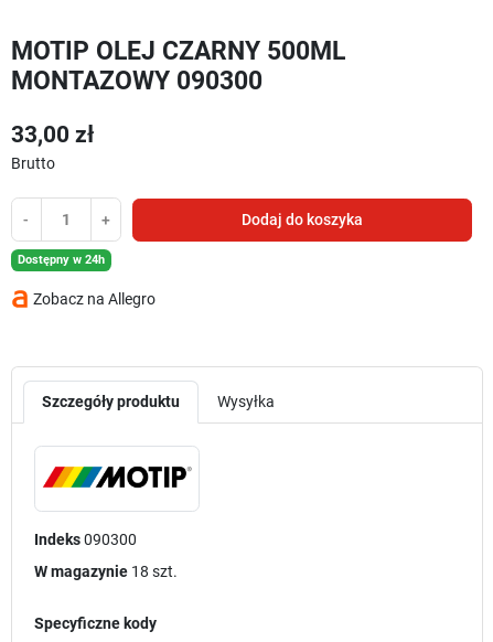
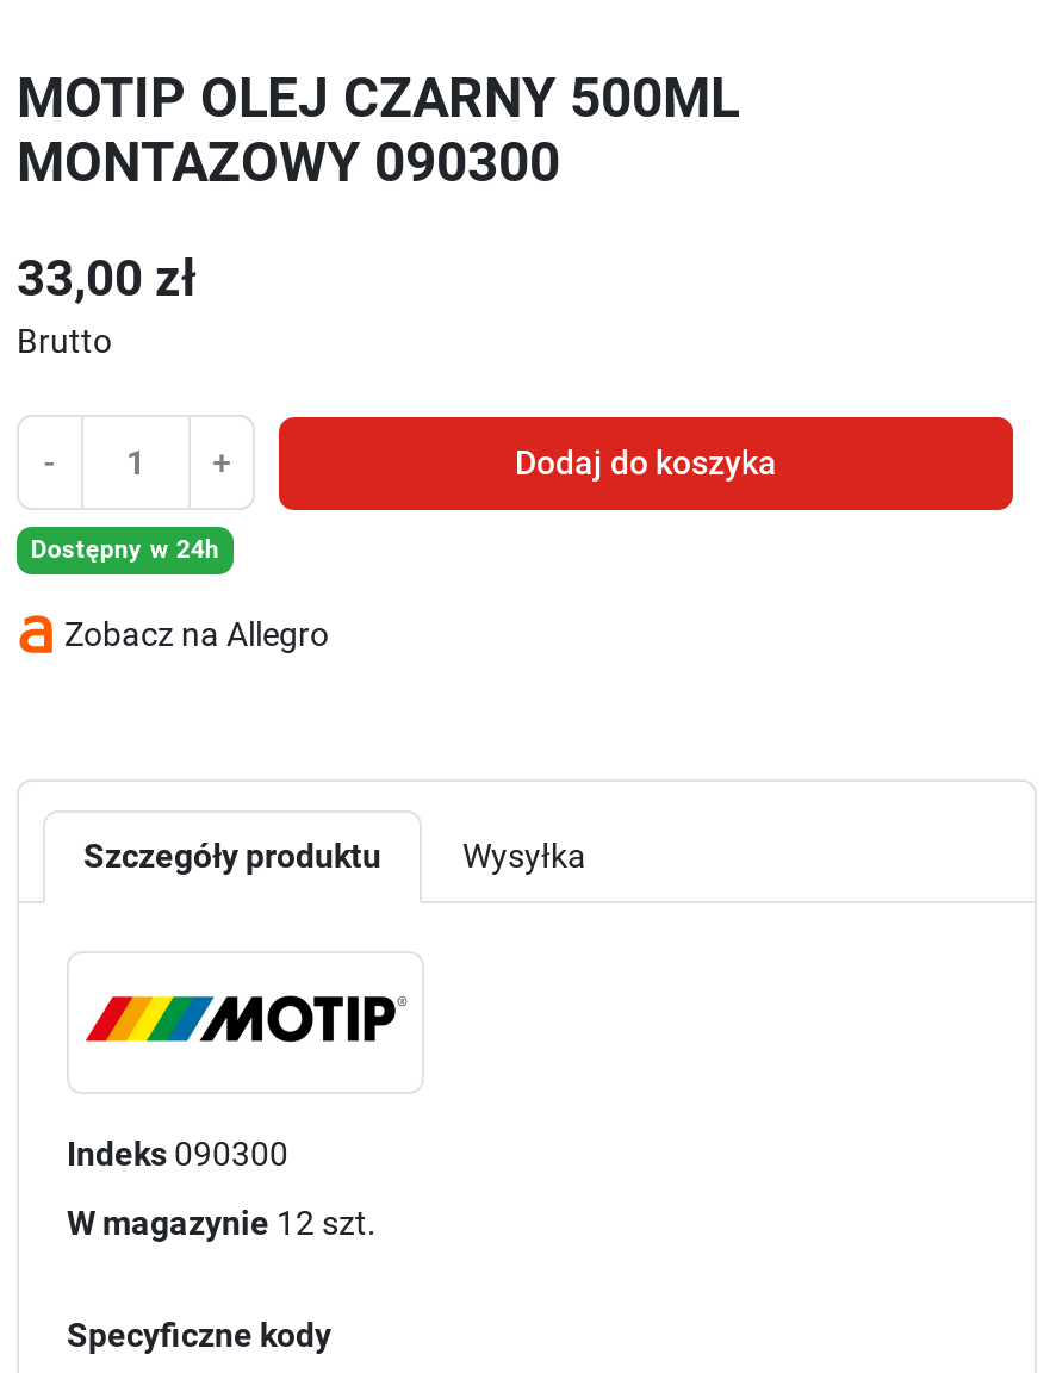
[34,563,178,580] W magazynie 18 szt. -> [67,1204,377,1242] W magazynie 12 szt.

